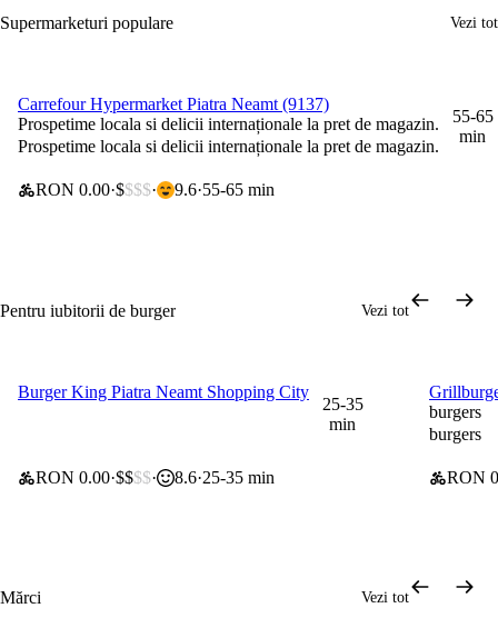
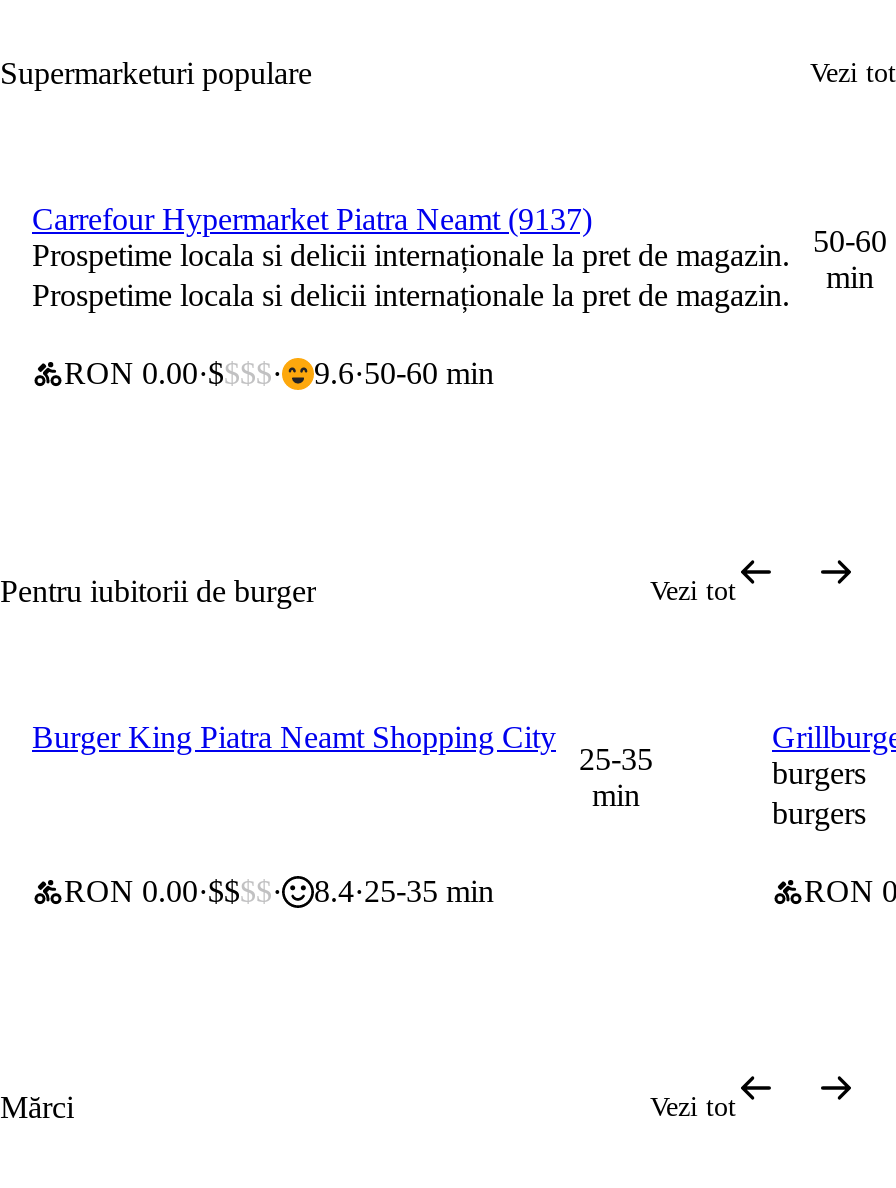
[18,107,493,133] Prospetime locala si delicii internaționale la pret de magazin. 55-65 -> [32,224,887,272] Prospetime locala si delicii internaționale la pret de magazin. 50-60
[36,180,275,199] RON 0.00 $$$$ 9.6 55-65 min -> [64,356,494,390] RON 0.00 $$$$ 9.6 50-60 min
[36,468,275,487] RON 0.00 $$$$ 8.6 25-35 min -> [64,874,494,908] RON 0.00 $$$$ 8.4 25-35 min

